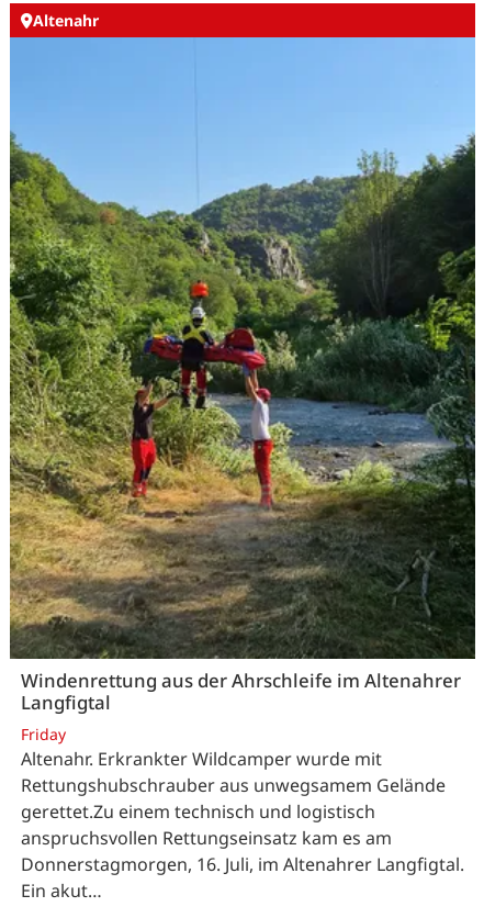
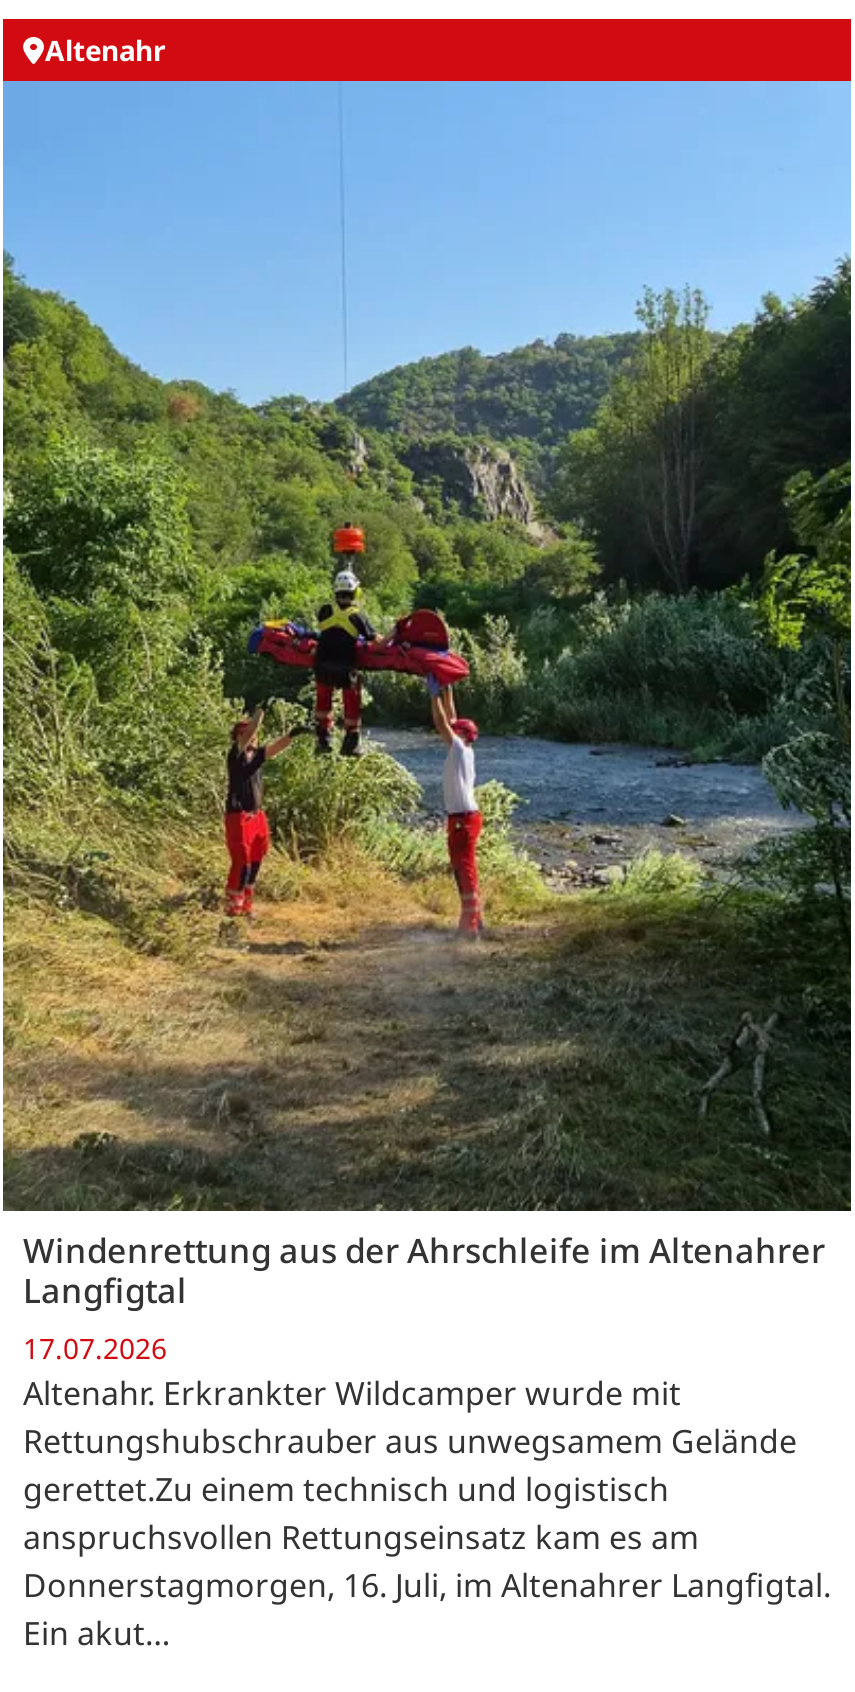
[21,724,66,745] Friday -> [23,1330,167,1368] 17.07.2026

